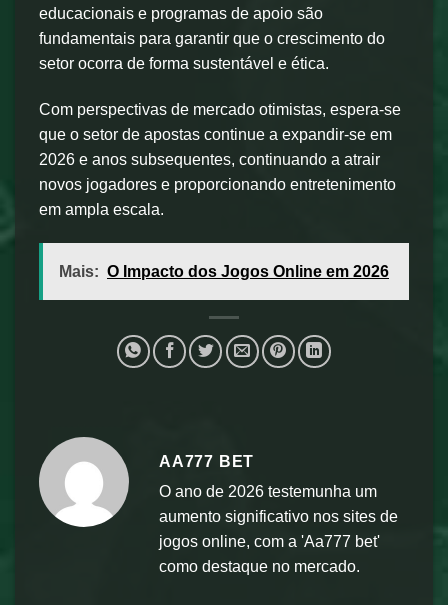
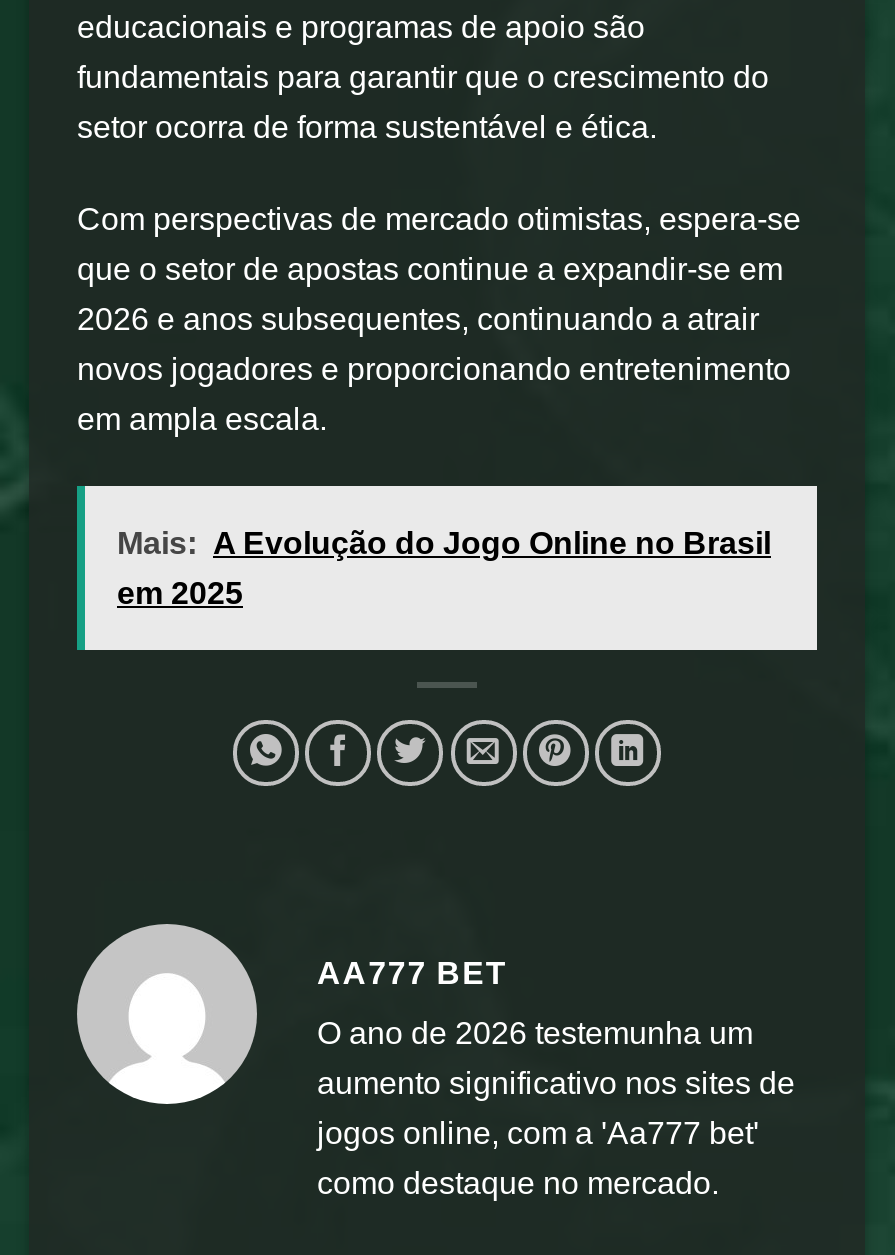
[59,263,389,280] Mais: O Impacto dos Jogos Online em 2026 -> [117,526,771,610] Mais: A Evolução do Jogo Online no Brasil | em 2025

